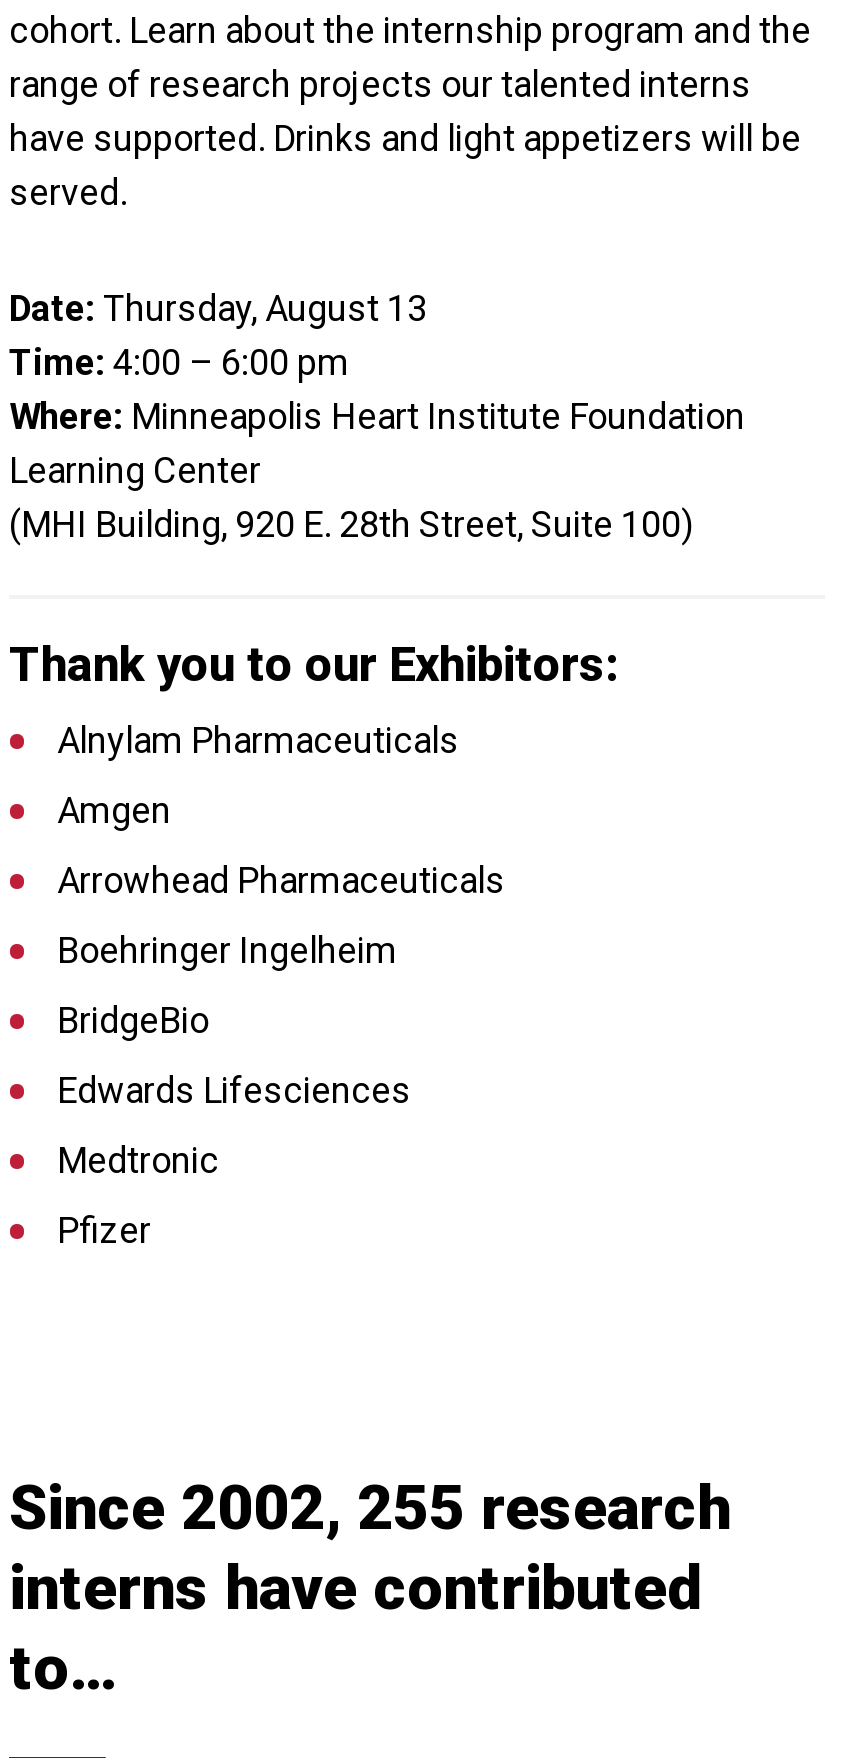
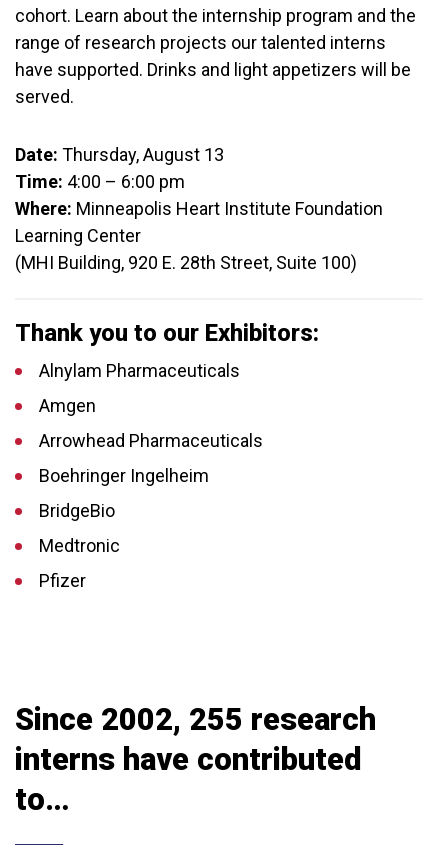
[57,1069,411,1111] Edwards Lifesciences -> none

